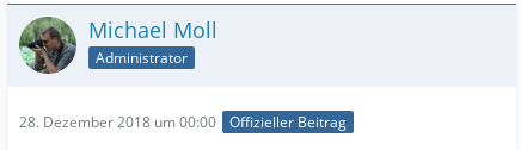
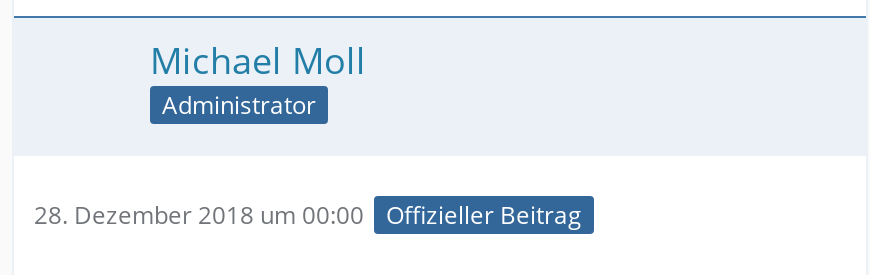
[18,15,78,75] [image] -> none

